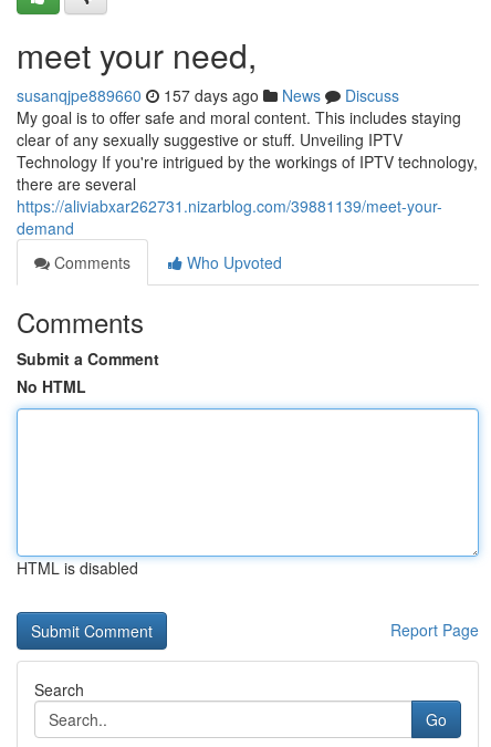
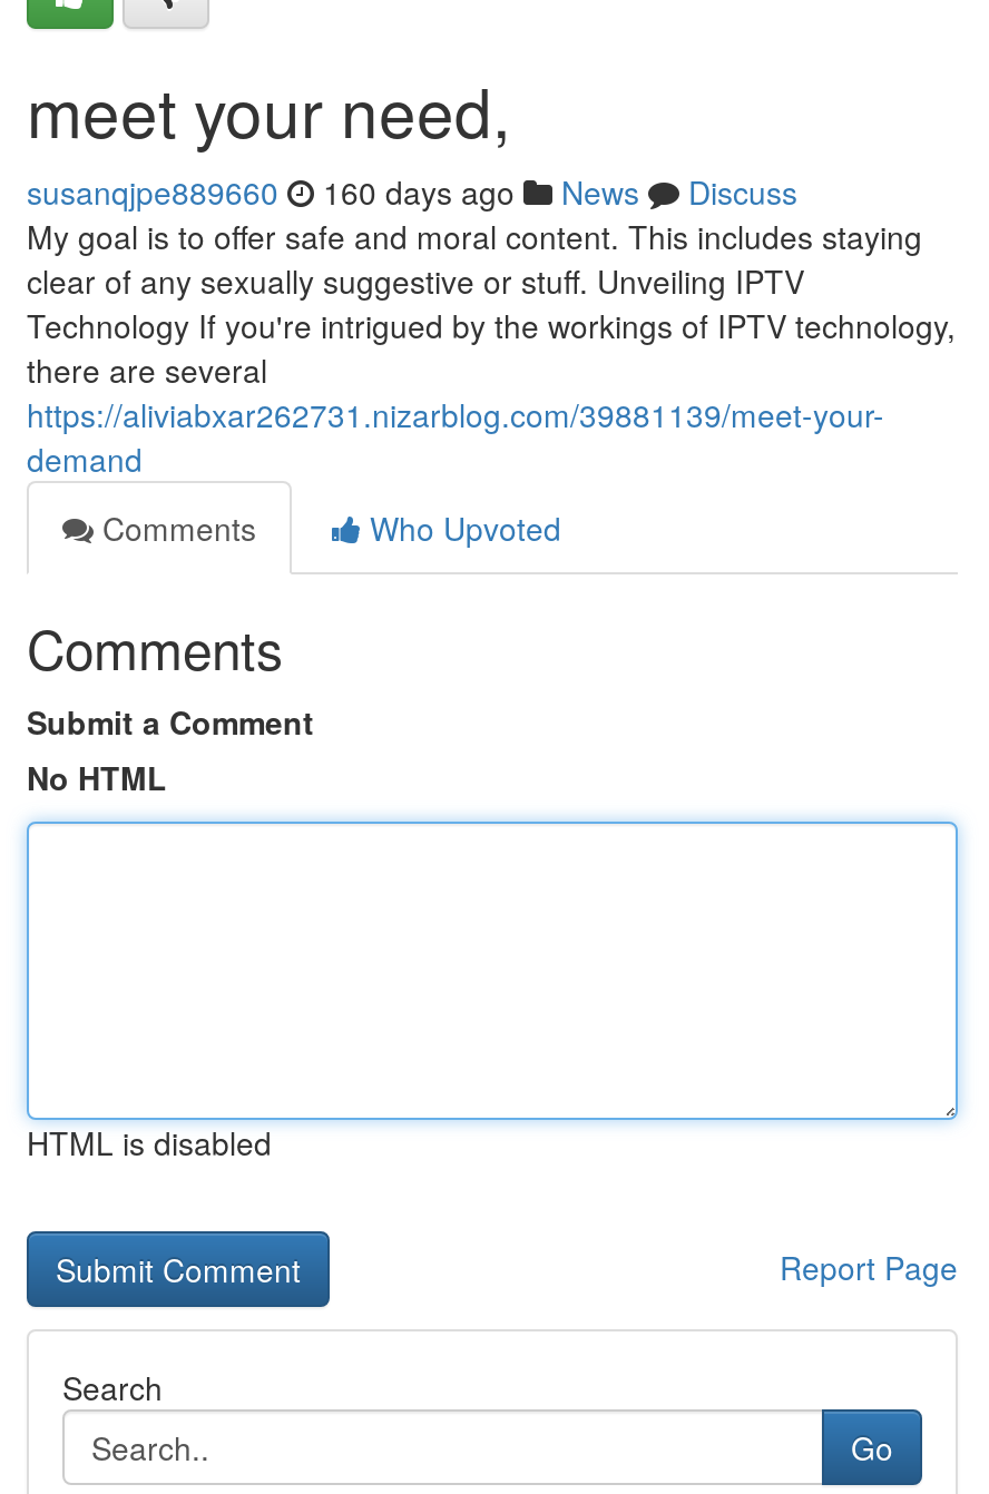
[17,84,399,106] susanqjpe889660 157 days ago News Discuss -> [27,169,797,214] susanqjpe889660 160 days ago News Discuss

